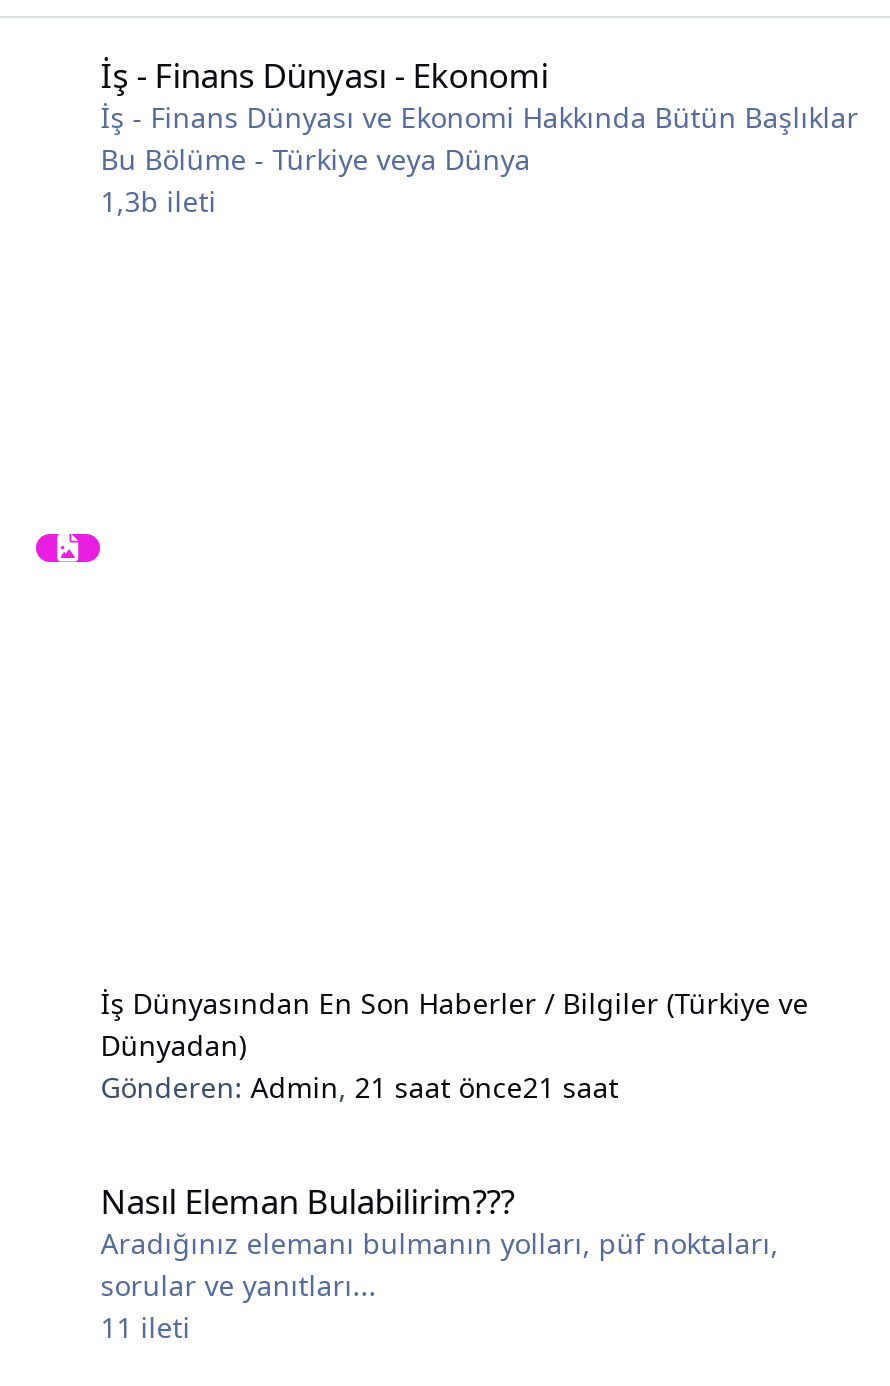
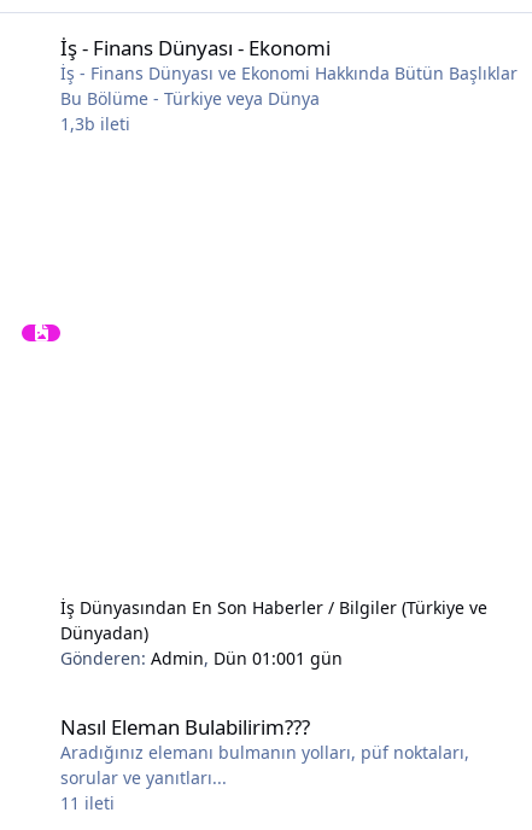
[100,1067,618,1105] Gönderen: Admin, 21 saat önce21 saat -> [61,646,343,669] Gönderen: Admin, Dün 01:001 gün

